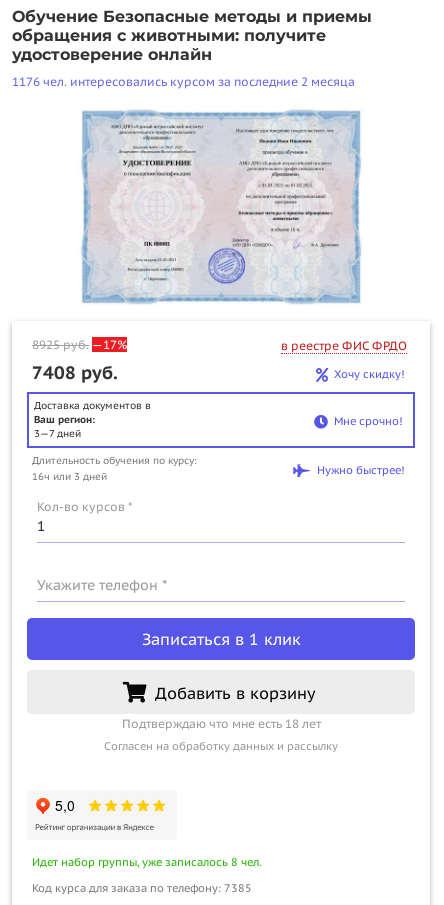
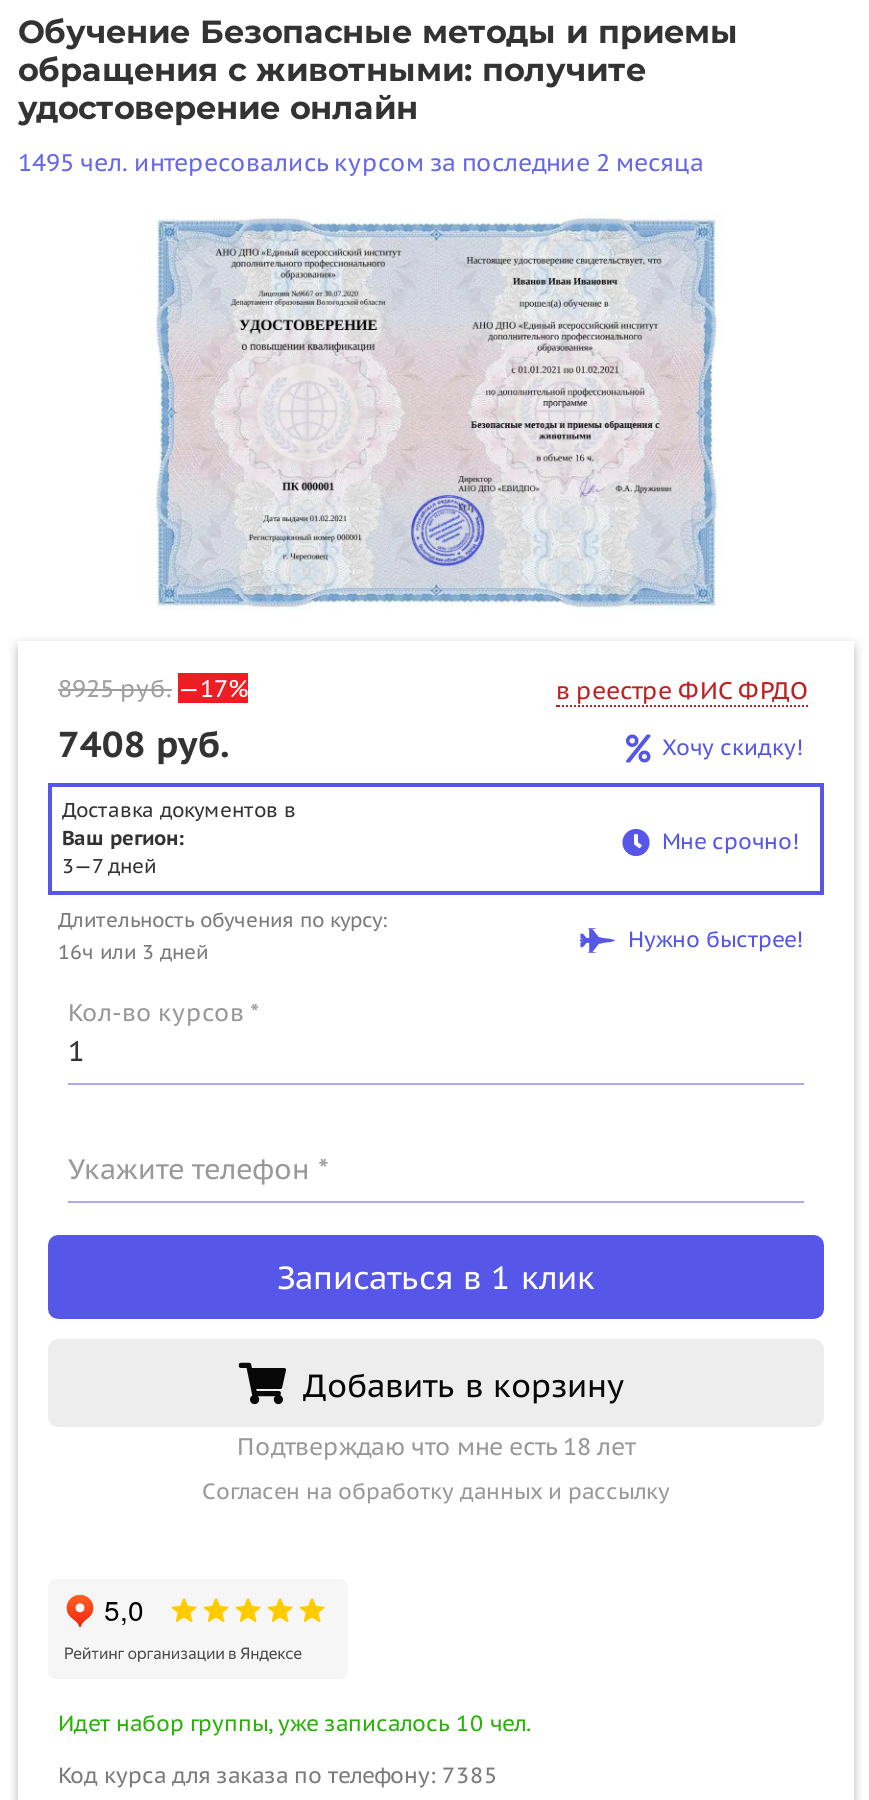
[12,74,355,89] 1176 чел. интересовались курсом за последние 2 месяца -> [18,147,704,177] 1495 чел. интересовались курсом за последние 2 месяца
[32,855,262,869] Идет набор группы, уже записалось 8 чел. -> [58,1708,532,1736] Идет набор группы, уже записалось 10 чел.

